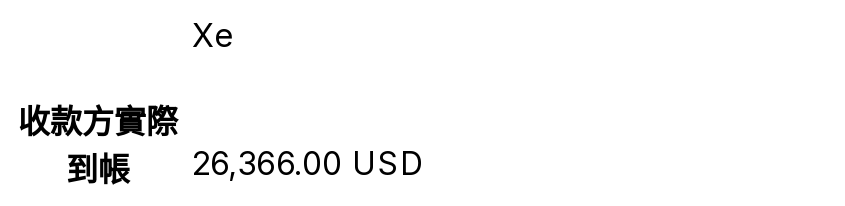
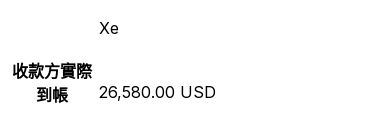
[66,144,424,190] 到帳 26,366.00 USD -> [36,82,216,105] 到帳 26,580.00 USD

